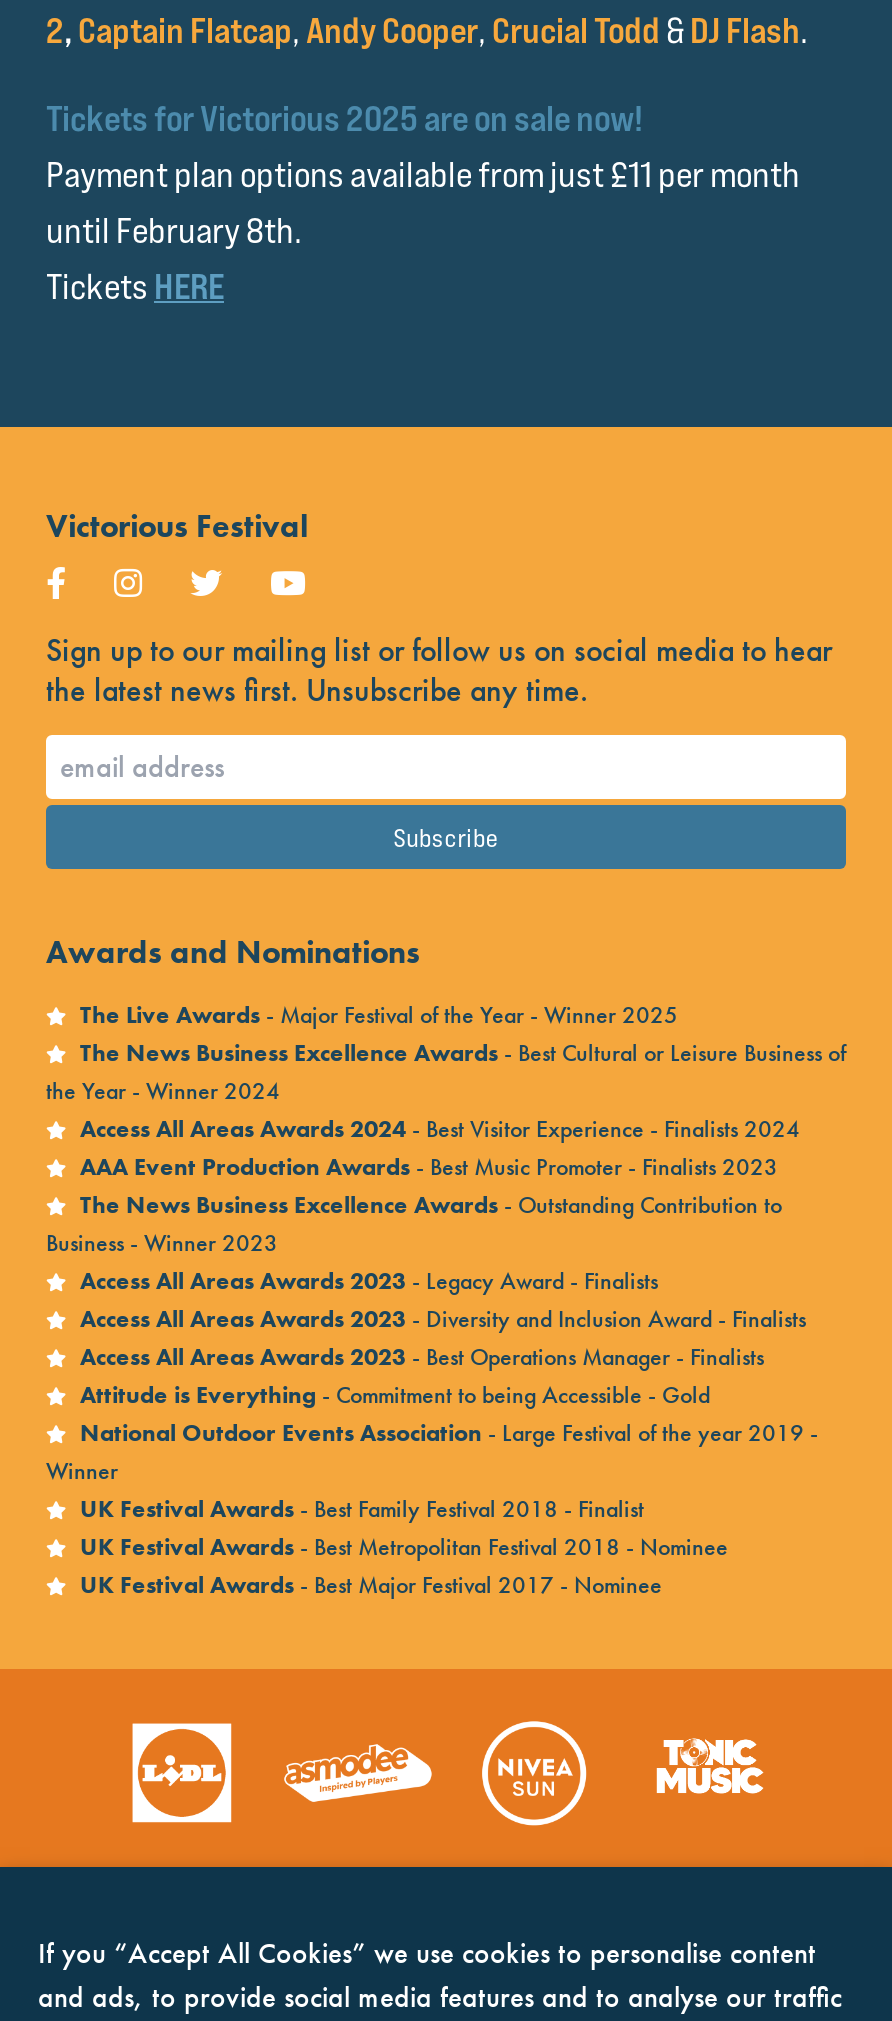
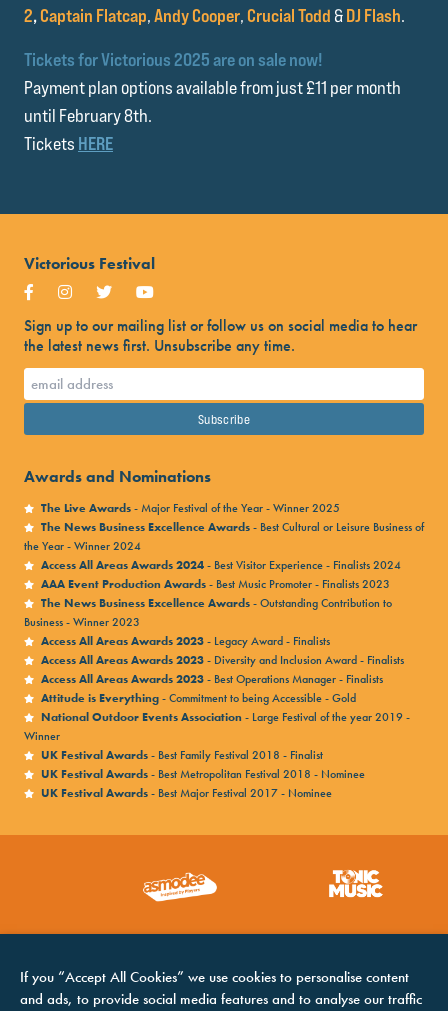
[130,1721,234,1825] [image] -> none
[480,1719,588,1827] [image] -> none

